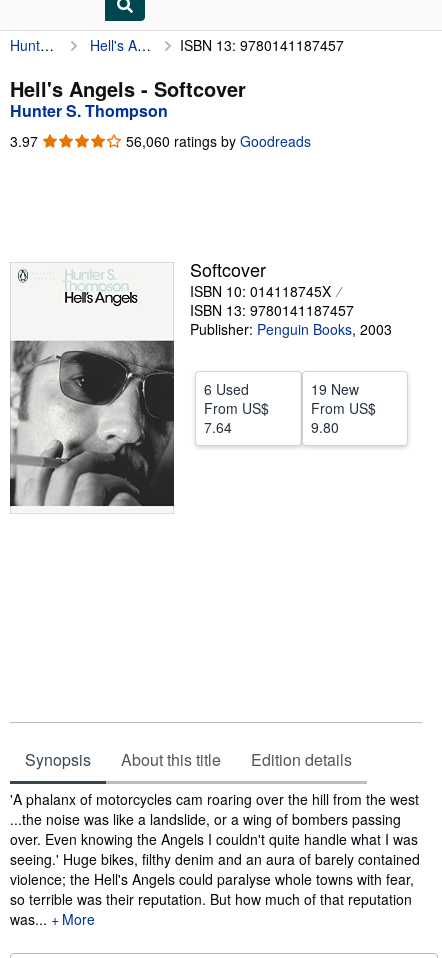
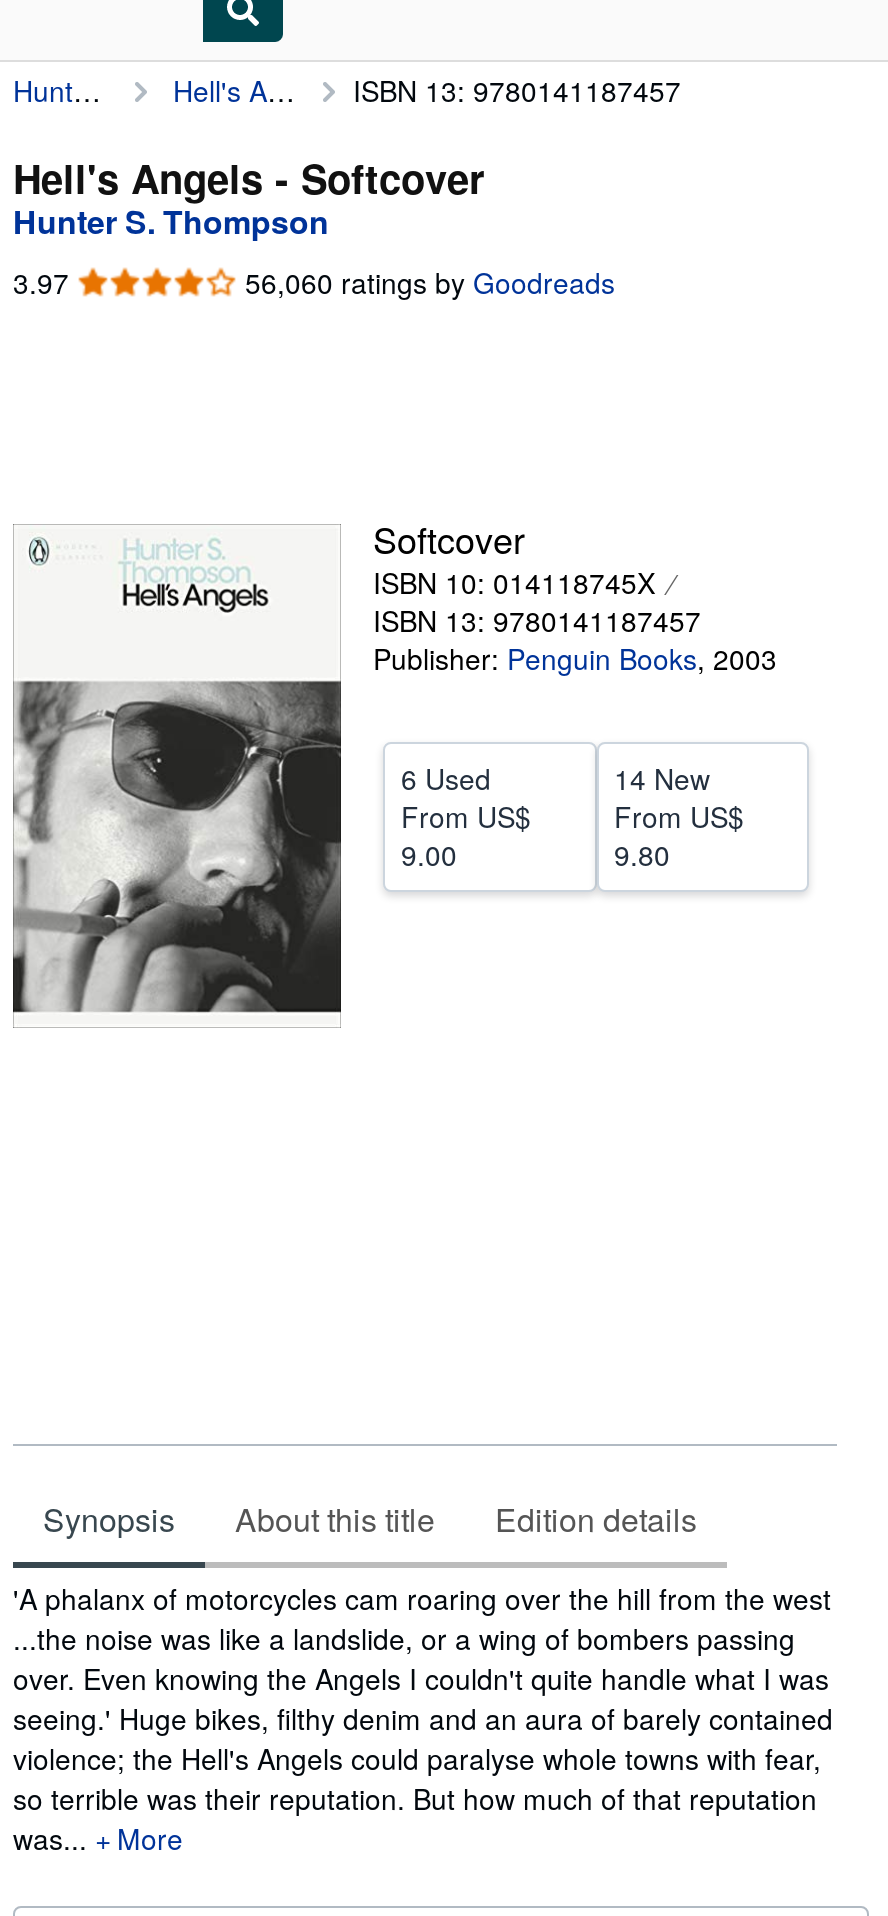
[310,379,358,399] 19 New -> [614,758,710,798] 14 New
[204,417,232,437] 7.64 -> [401,834,457,874] 9.00

